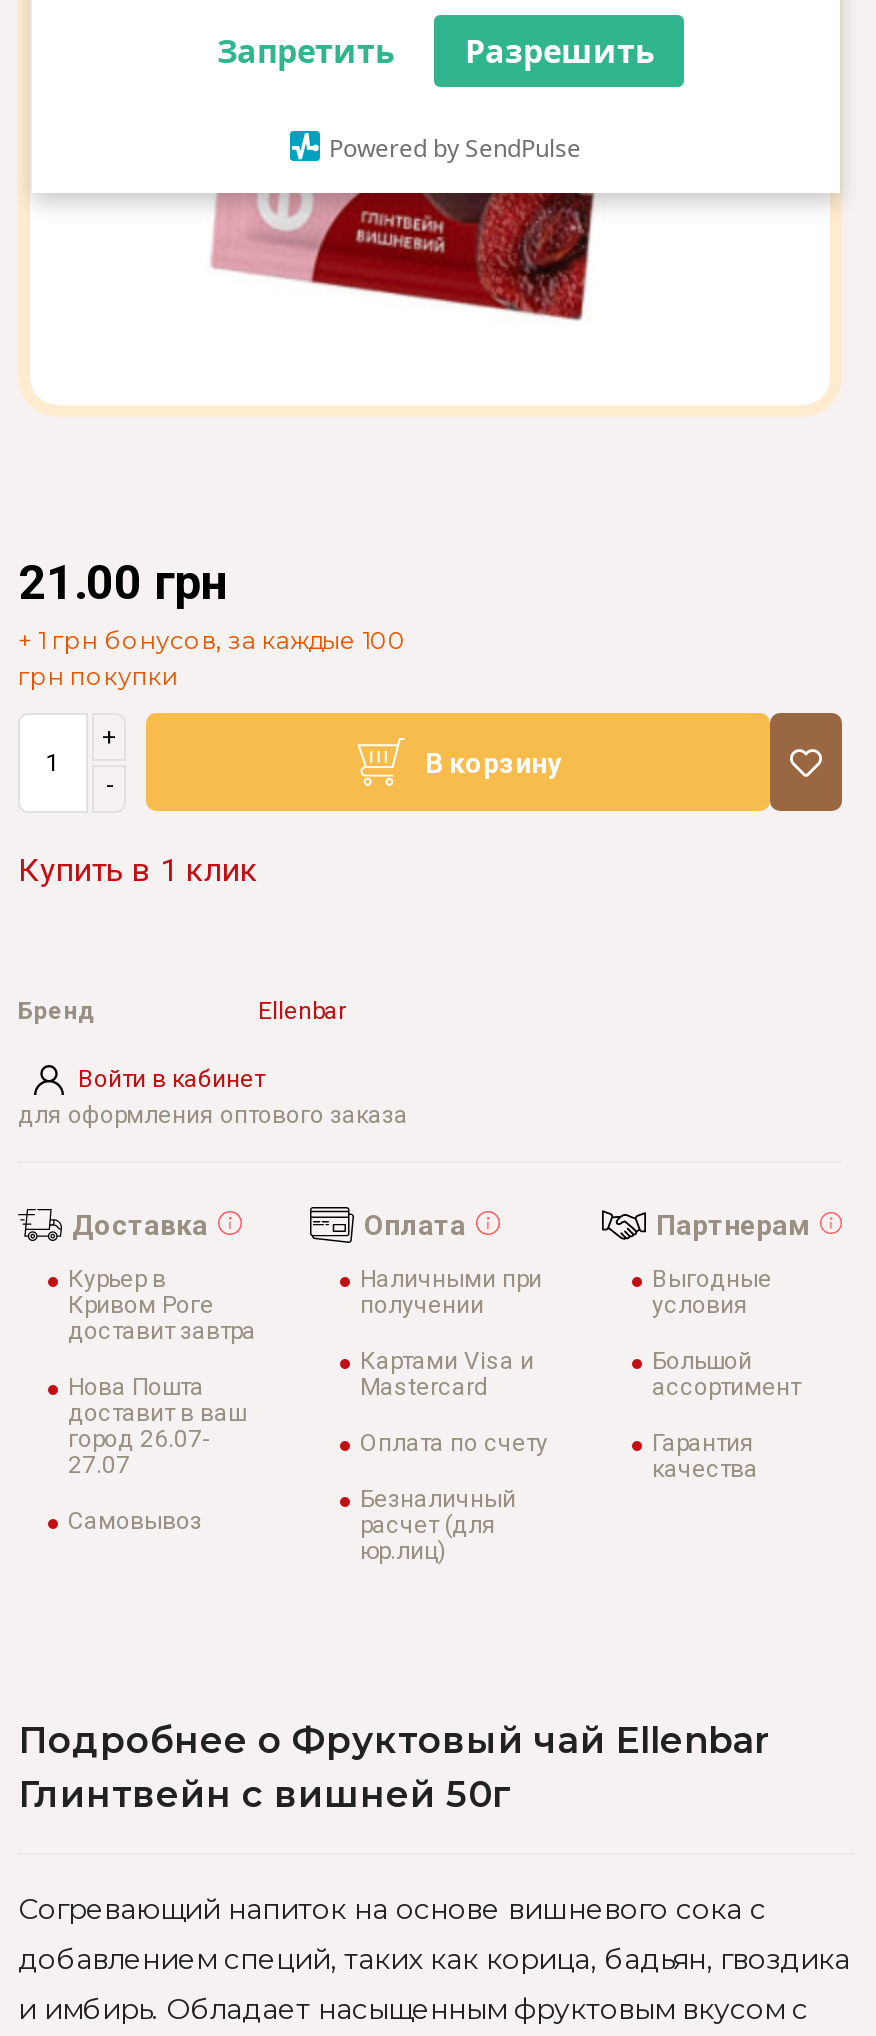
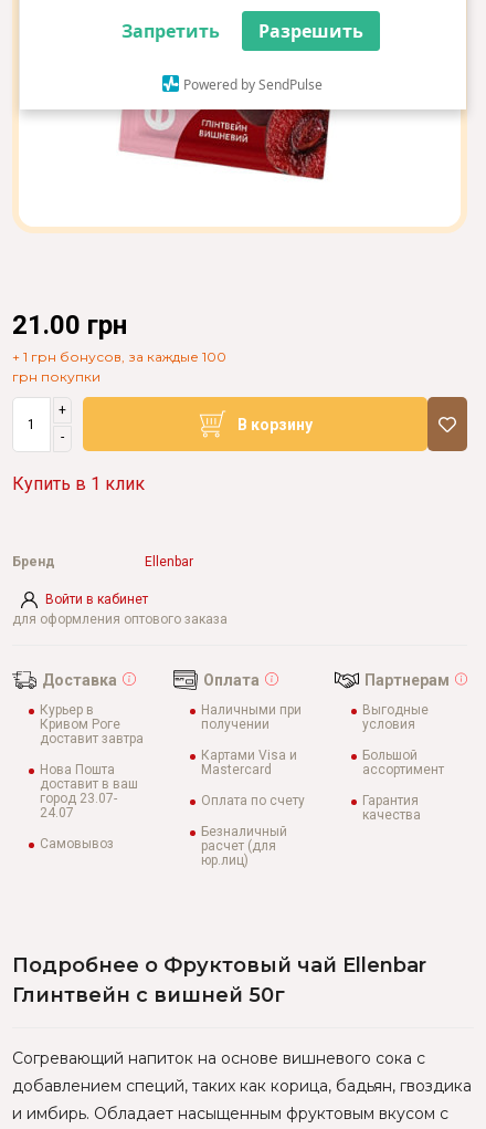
[68,1425,208,1453] город 26.07- -> [40,791,117,806] город 23.07-
[68,1451,130,1479] 27.07 -> [40,805,74,820] 24.07

